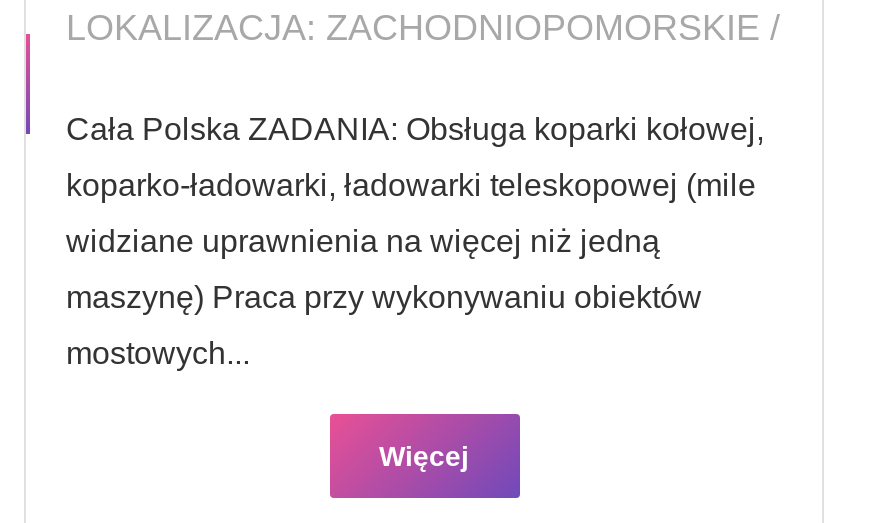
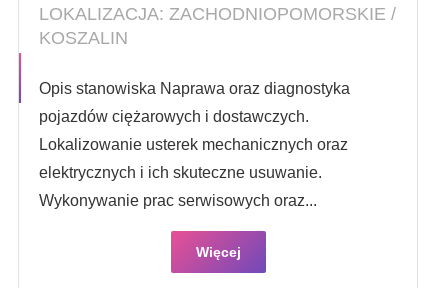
[66,112,764,370] Cała Polska ZADANIA: Obsługa koparki kołowej, | koparko-ładowarki, ładowarki teleskopowej (mile | widziane uprawnienia na więcej niż jedną | maszynę) Praca przy wykonywaniu obiektów | mostowych... -> [39,28,350,209] KOSZALIN | Opis stanowiska Naprawa oraz diagnostyka | pojazdów ciężarowych i dostawczych. | Lokalizowanie usterek mechanicznych oraz | elektrycznych i ich skuteczne usuwanie. | Wykonywanie prac serwisowych oraz...

